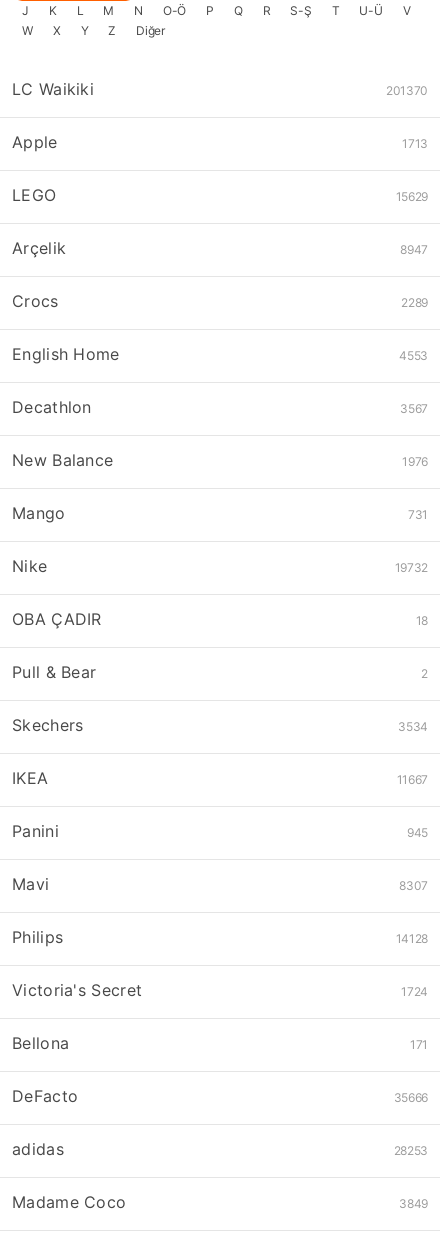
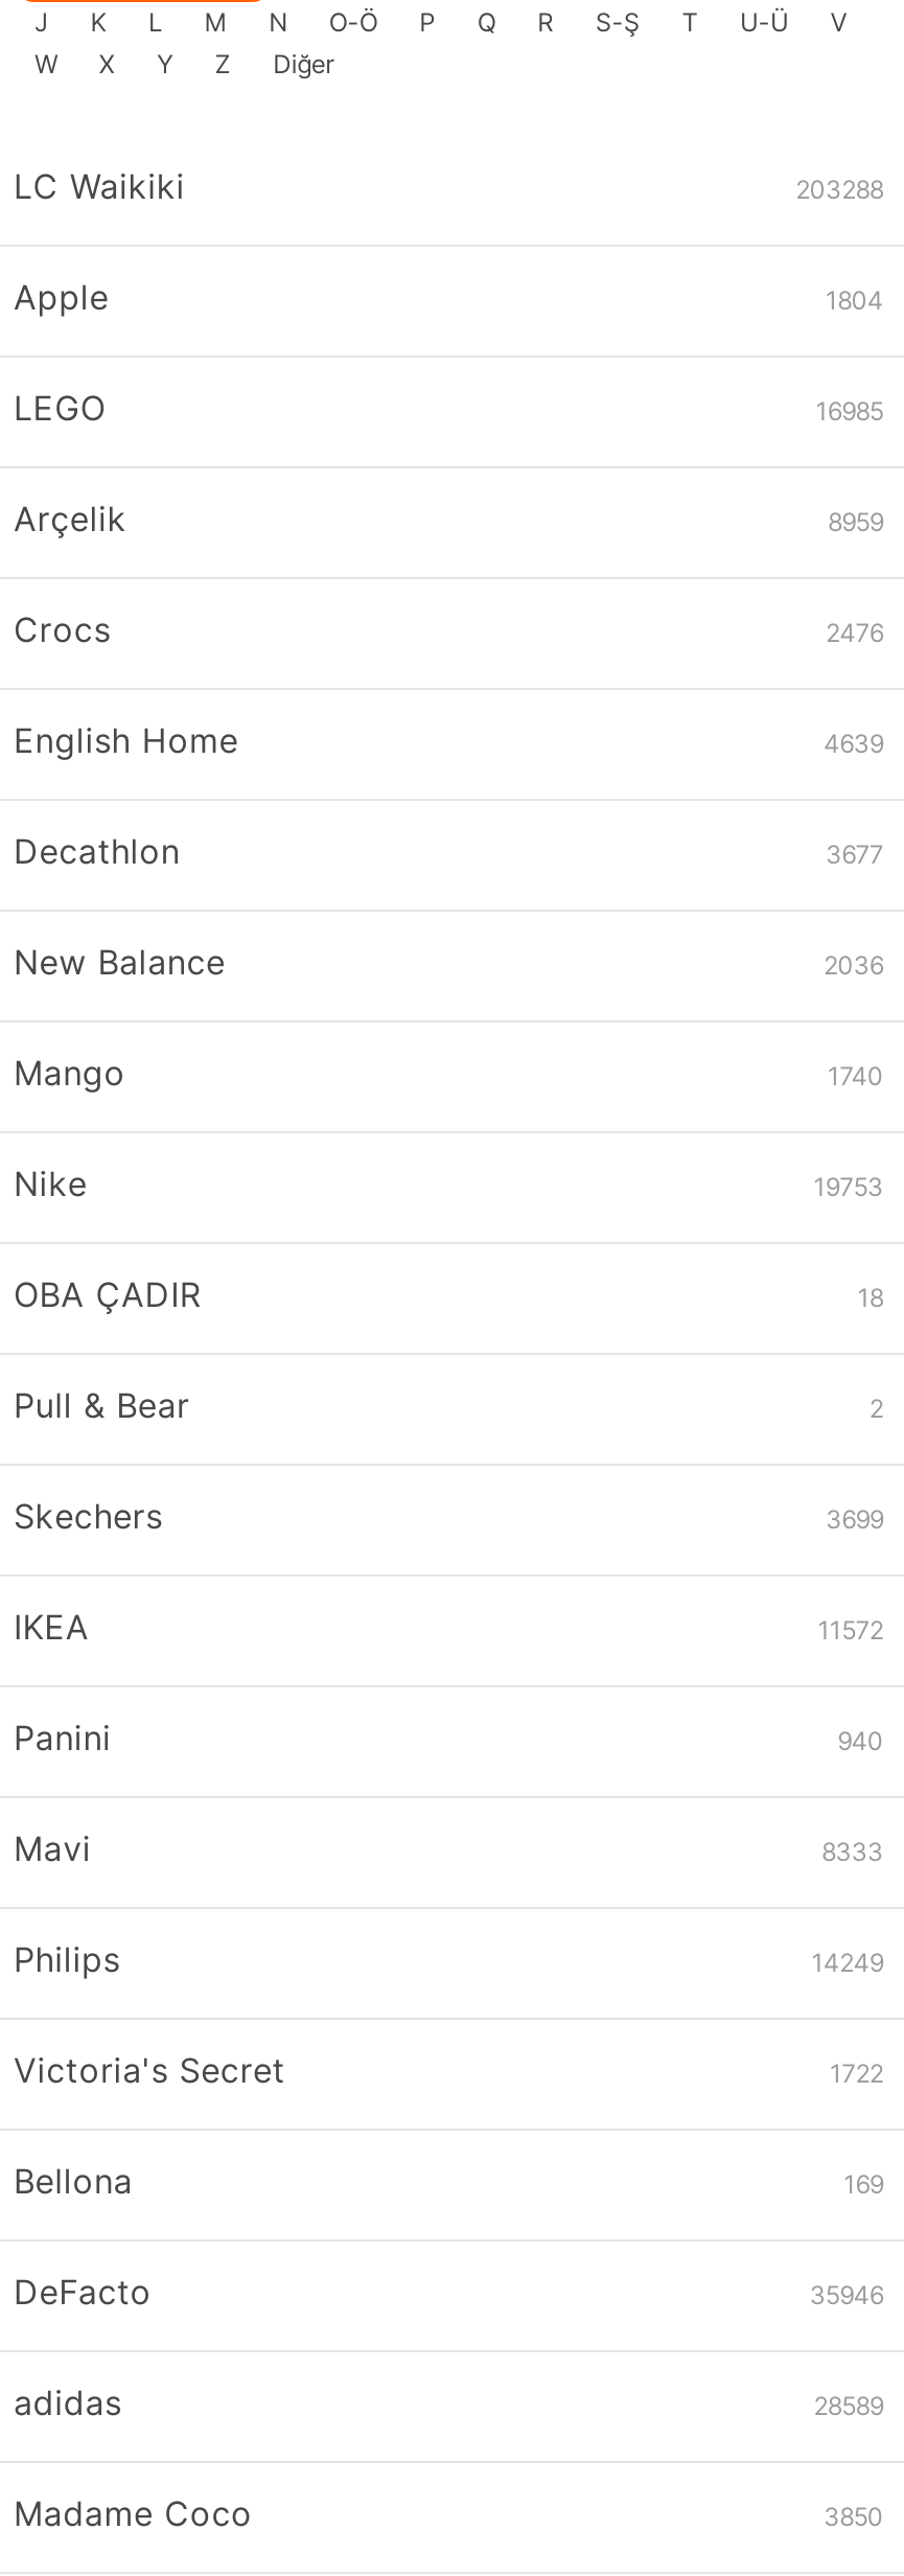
[386,83,428,98] 201370 -> [796,174,883,205] 203288
[402,136,428,151] 1713 -> [825,284,883,316] 1804
[396,189,428,204] 15629 -> [816,395,883,427] 16985
[400,242,428,257] 8947 -> [827,506,883,537] 8959
[401,295,428,310] 2289 -> [825,617,883,648] 2476
[399,348,428,363] 4553 -> [823,728,883,759] 4639
[400,401,428,416] 3567 -> [825,838,883,870] 3677
[402,454,428,469] 1976 -> [823,949,883,981] 2036
[408,507,428,522] 731 -> [827,1060,883,1091] 1740
[395,560,428,575] 19732 -> [814,1171,883,1202] 19753
[398,719,428,734] 3534 -> [825,1503,883,1535] 3699
[397,772,428,787] 11667 -> [818,1614,883,1646] 11572
[407,825,428,840] 945 -> [837,1725,883,1756] 940
[399,878,428,893] 8307 -> [821,1836,883,1867] 8333
[396,931,428,946] 14128 -> [812,1947,883,1978] 14249
[401,984,428,999] 1724 -> [830,2057,883,2089] 1722
[410,1037,428,1052] 171 -> [844,2168,883,2200] 169
[394,1090,428,1105] 35666 -> [810,2279,883,2310] 35946
[394,1143,428,1158] 28253 -> [814,2390,883,2421] 28589
[399,1196,428,1211] 3849 -> [823,2501,883,2532] 3850

